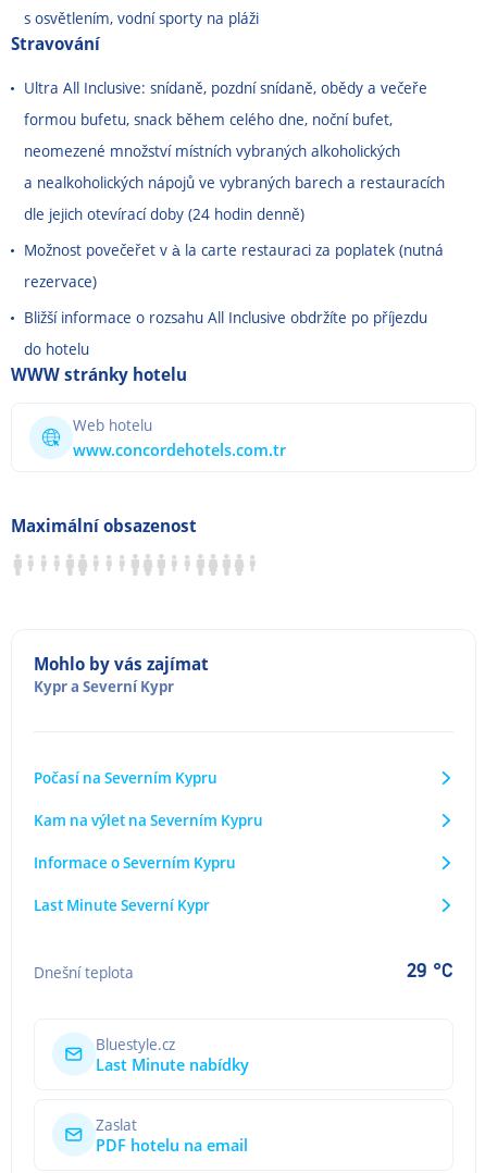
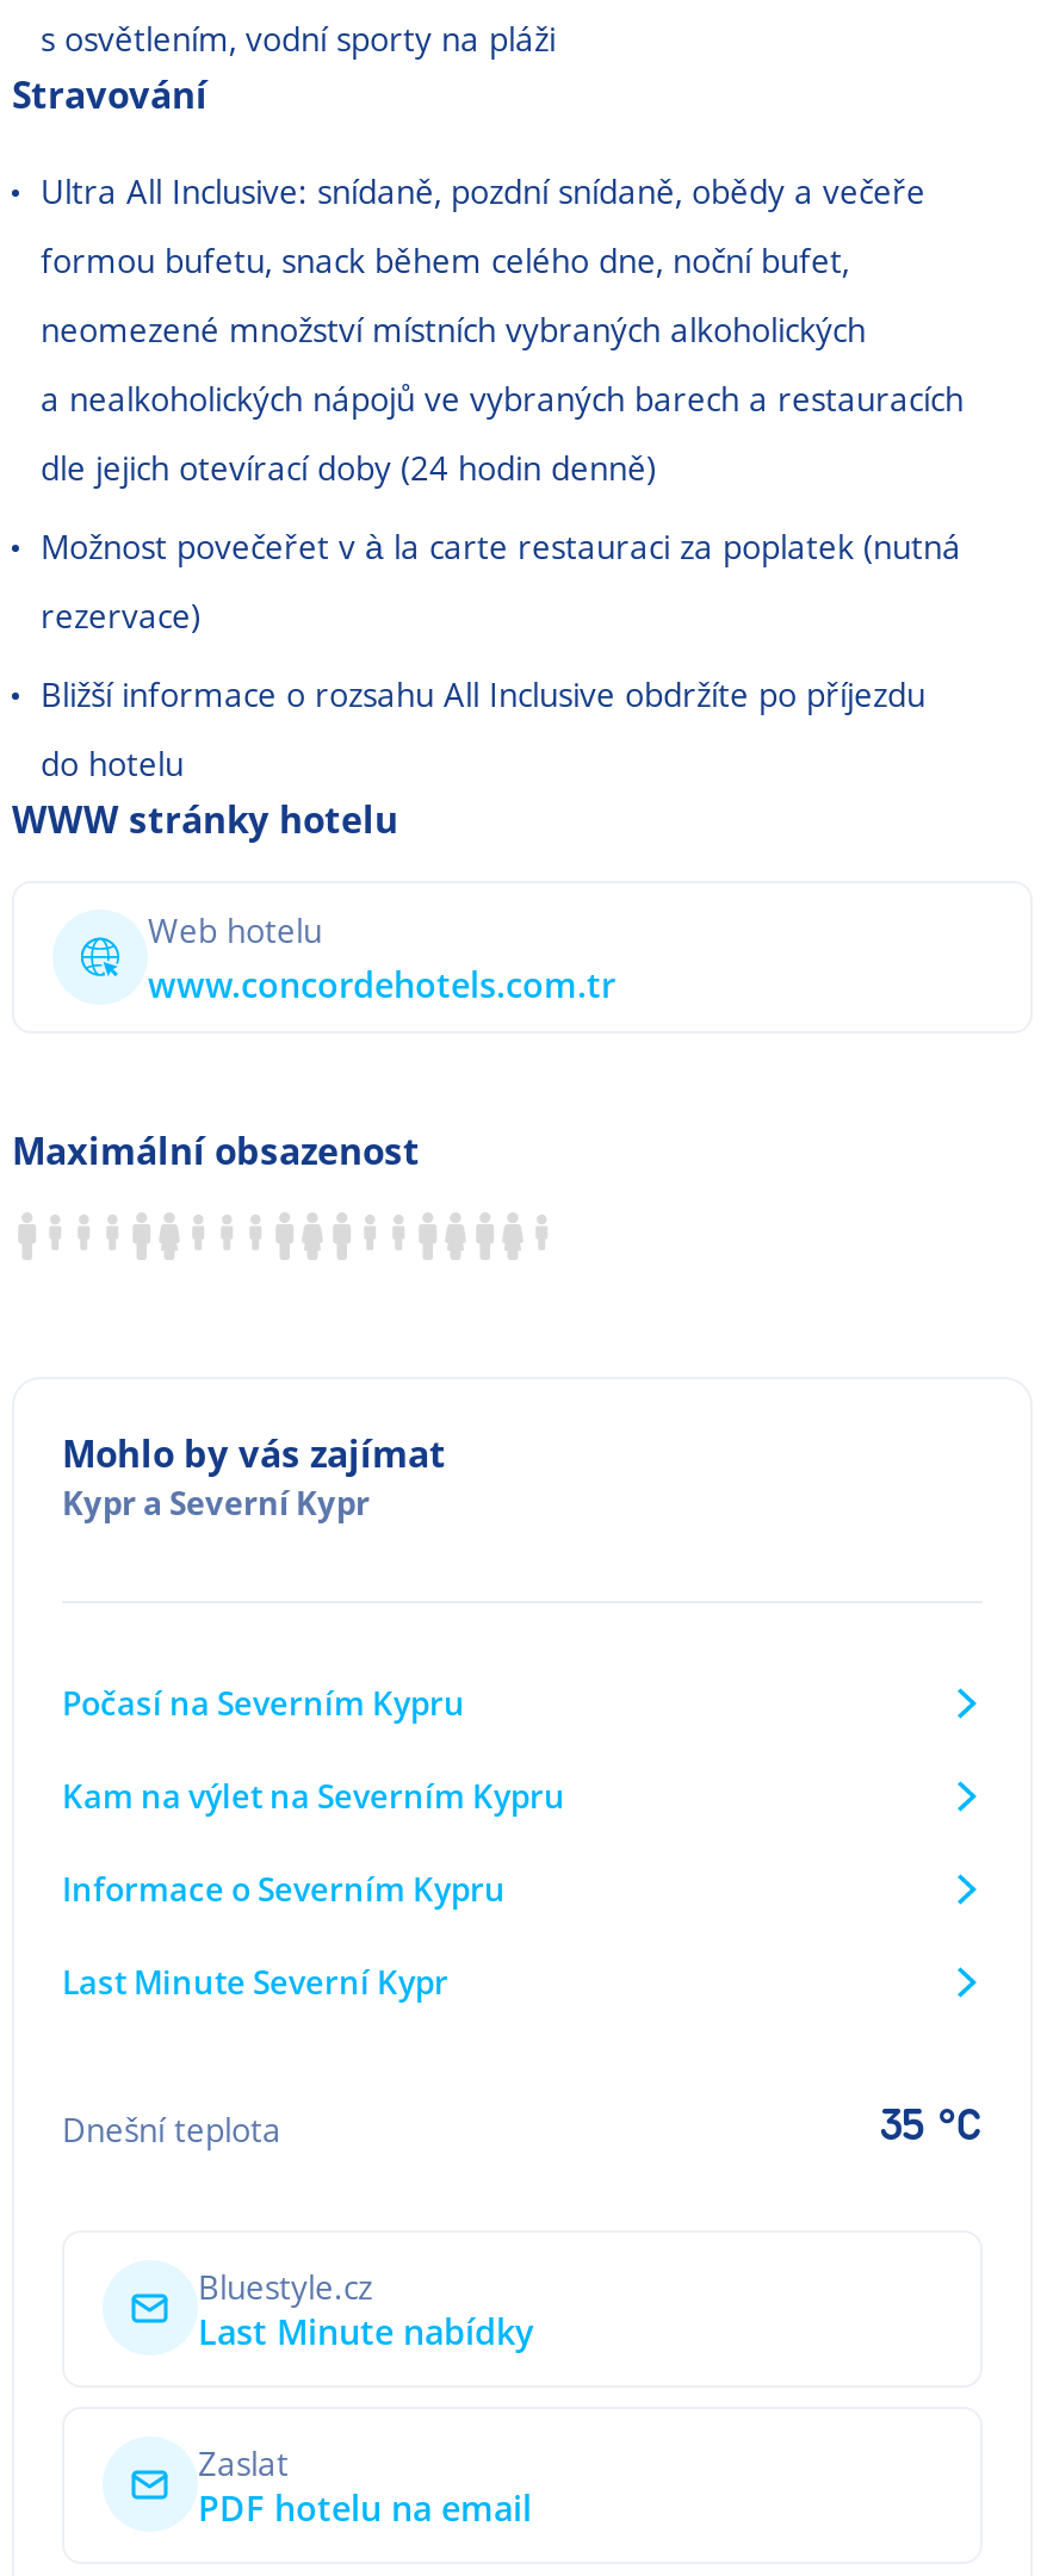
[407,960,453,983] 29 °C -> [880,2102,983,2152] 35 °C

